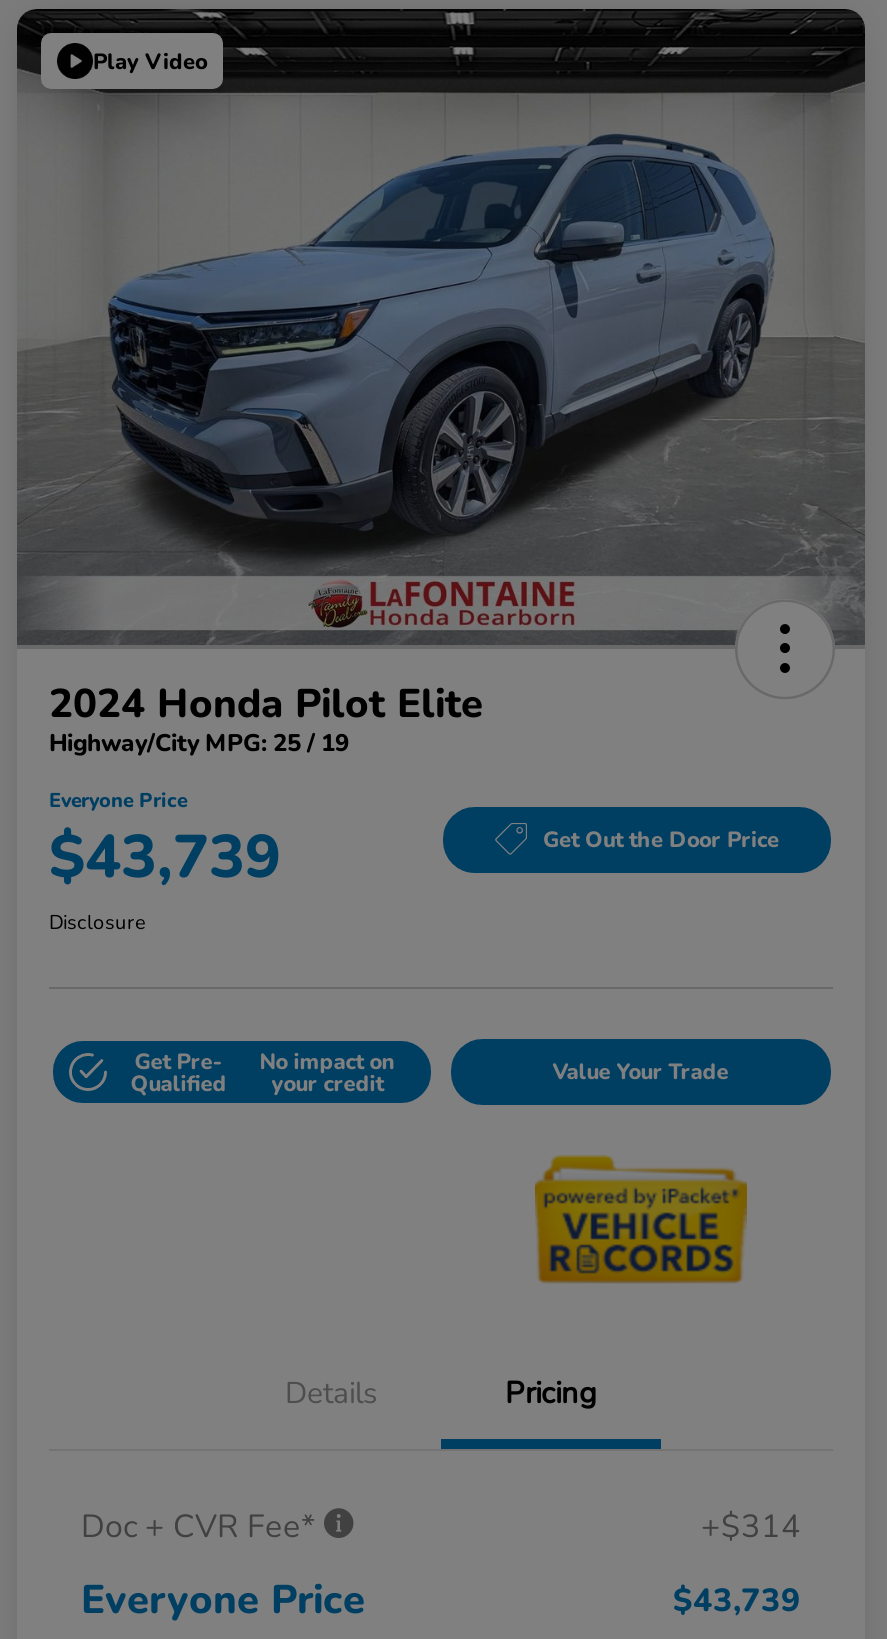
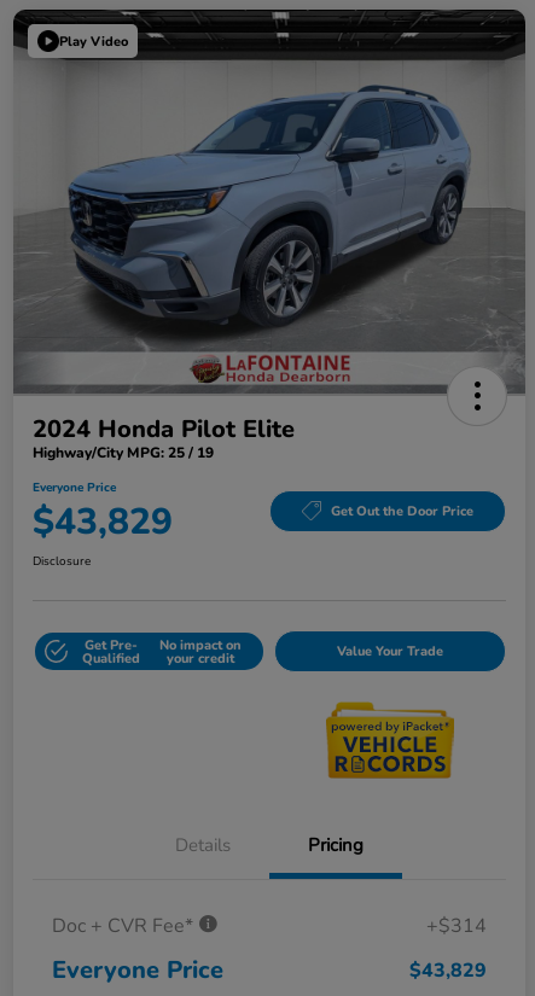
[49,817,281,899] $43,739 -> [33,498,173,547] $43,829
[673,1579,801,1623] $43,739 -> [409,958,487,984] $43,829

